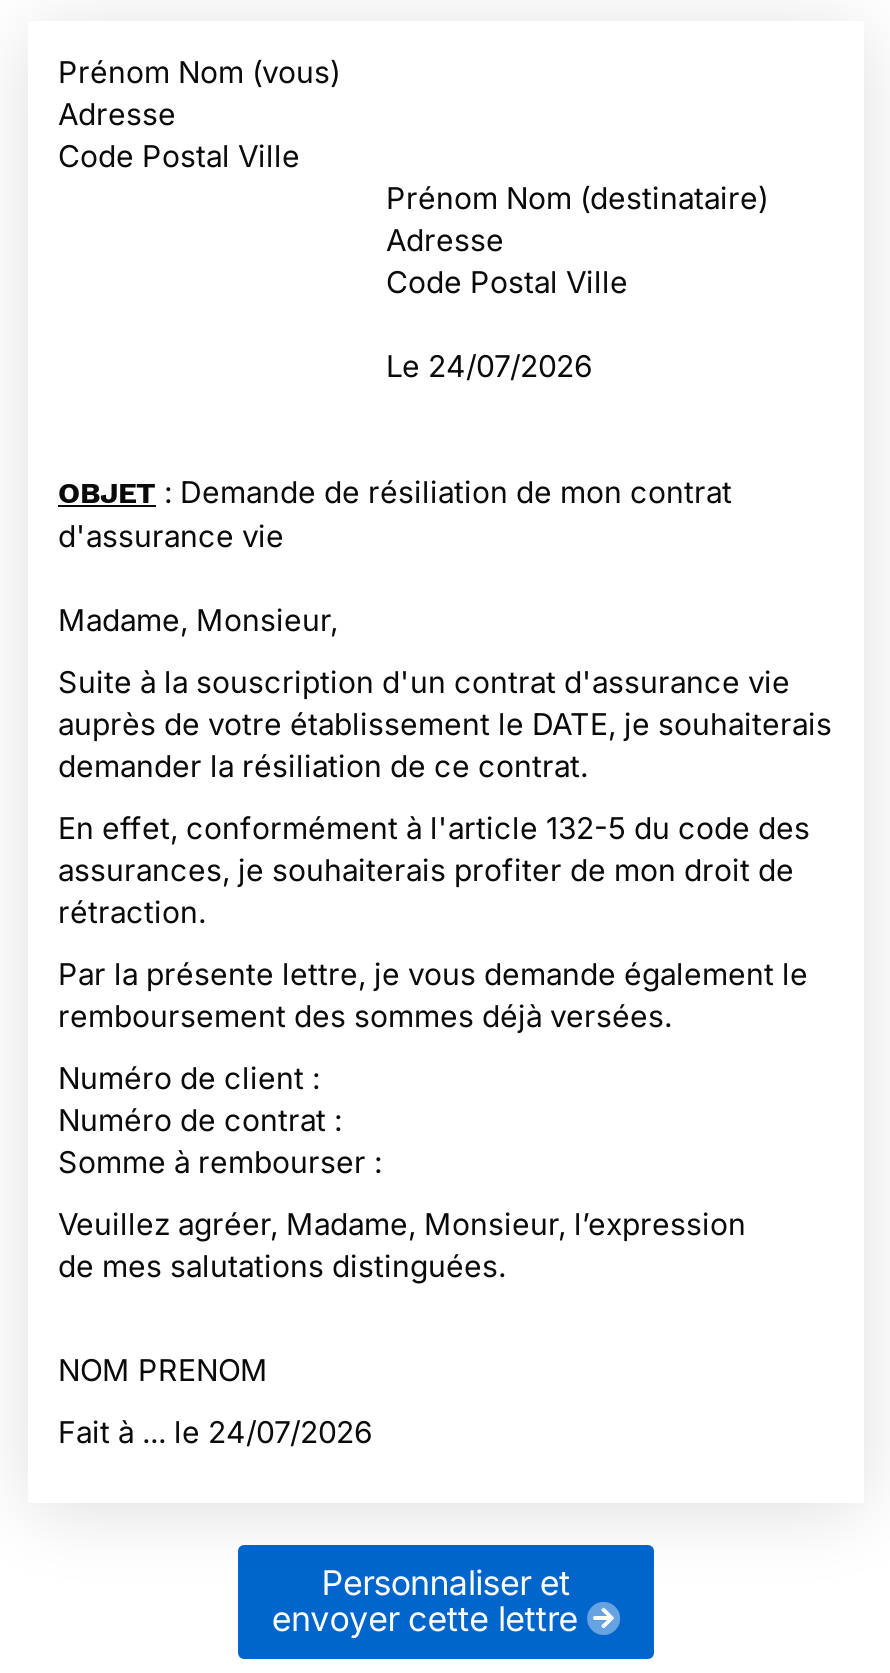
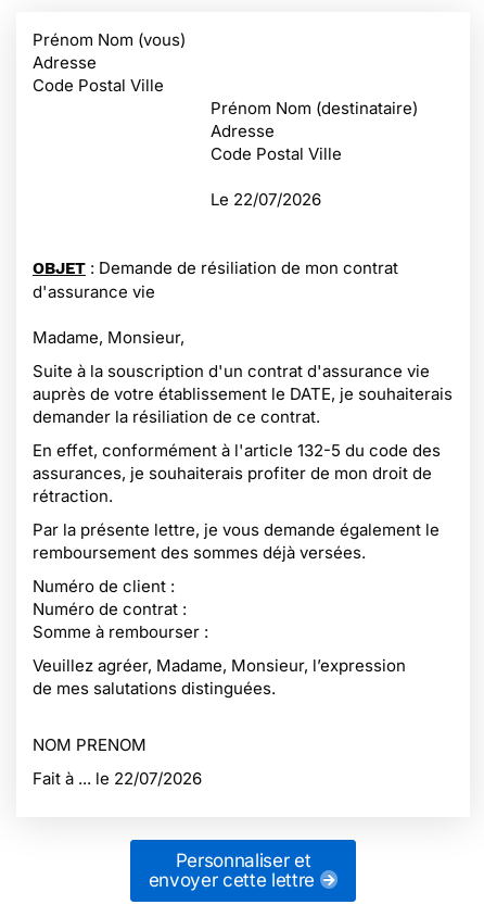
[386,347,592,385] Le 24/07/2026 -> [211,189,321,210] Le 22/07/2026
[58,1413,372,1451] Fait à ... le 24/07/2026 -> [33,768,202,789] Fait à ... le 22/07/2026

